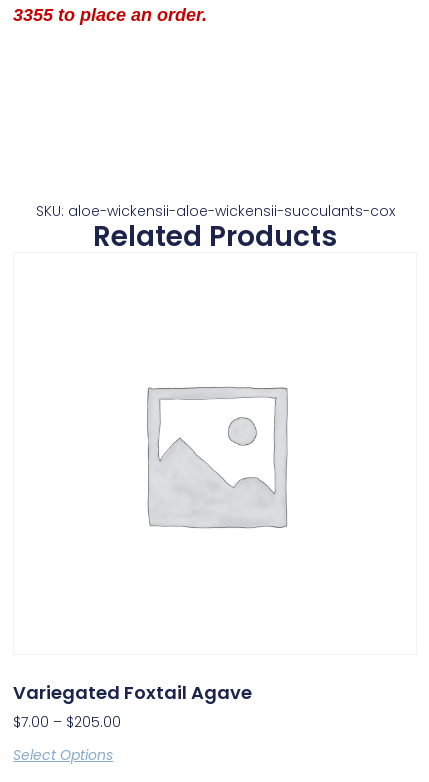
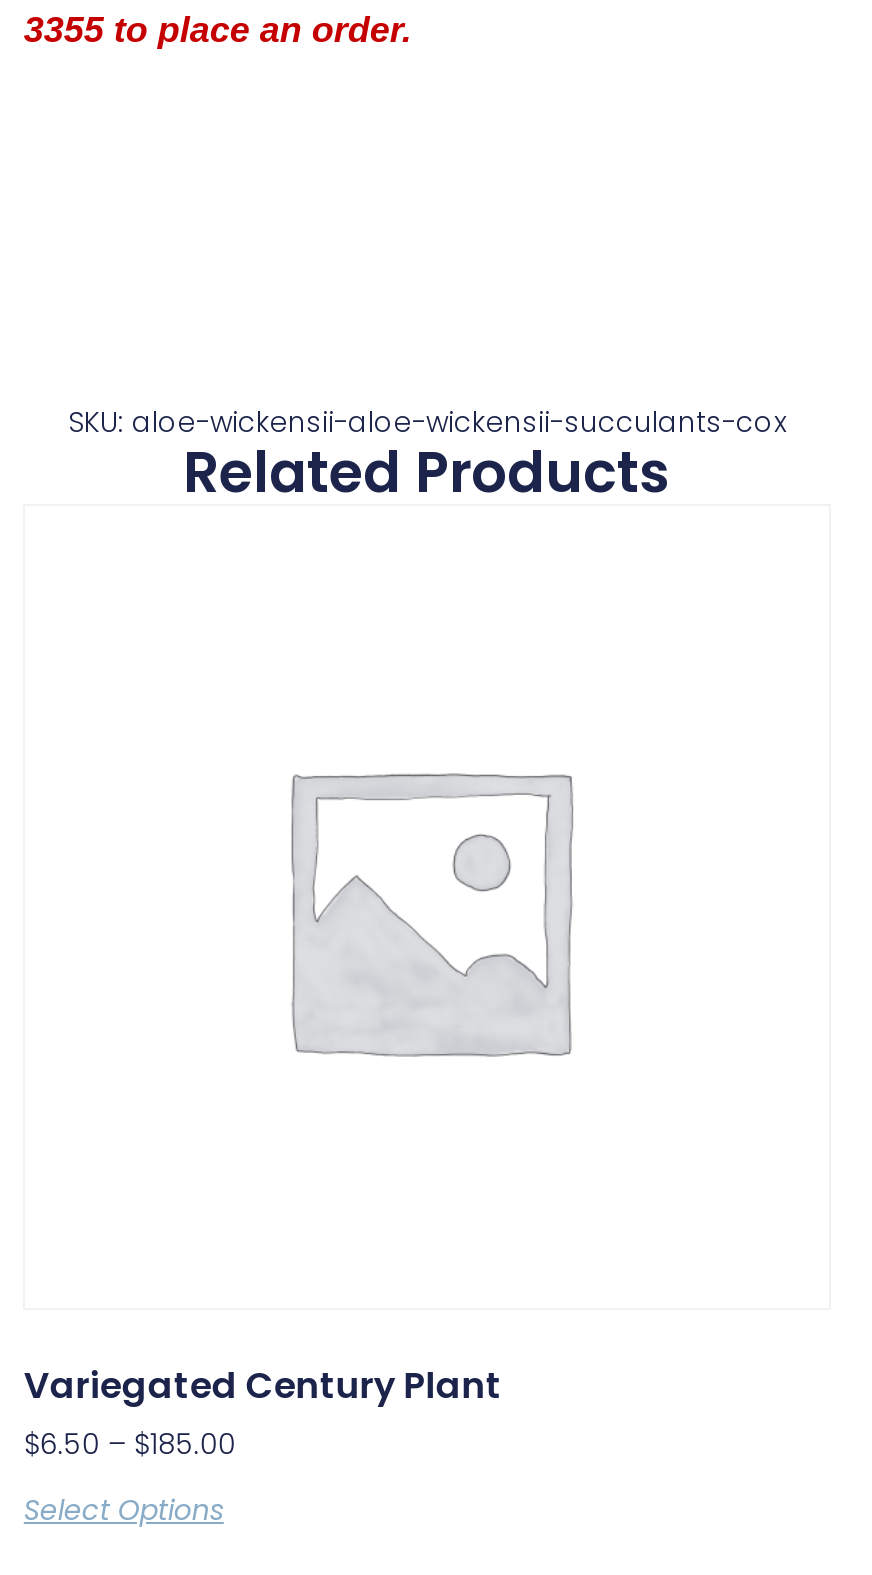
[13,680,252,705] Variegated Foxtail Agave -> [24,1359,502,1409] Variegated Century Plant
[13,712,121,732] $7.00 – $205.00 -> [24,1423,236,1463] $6.50 – $185.00

